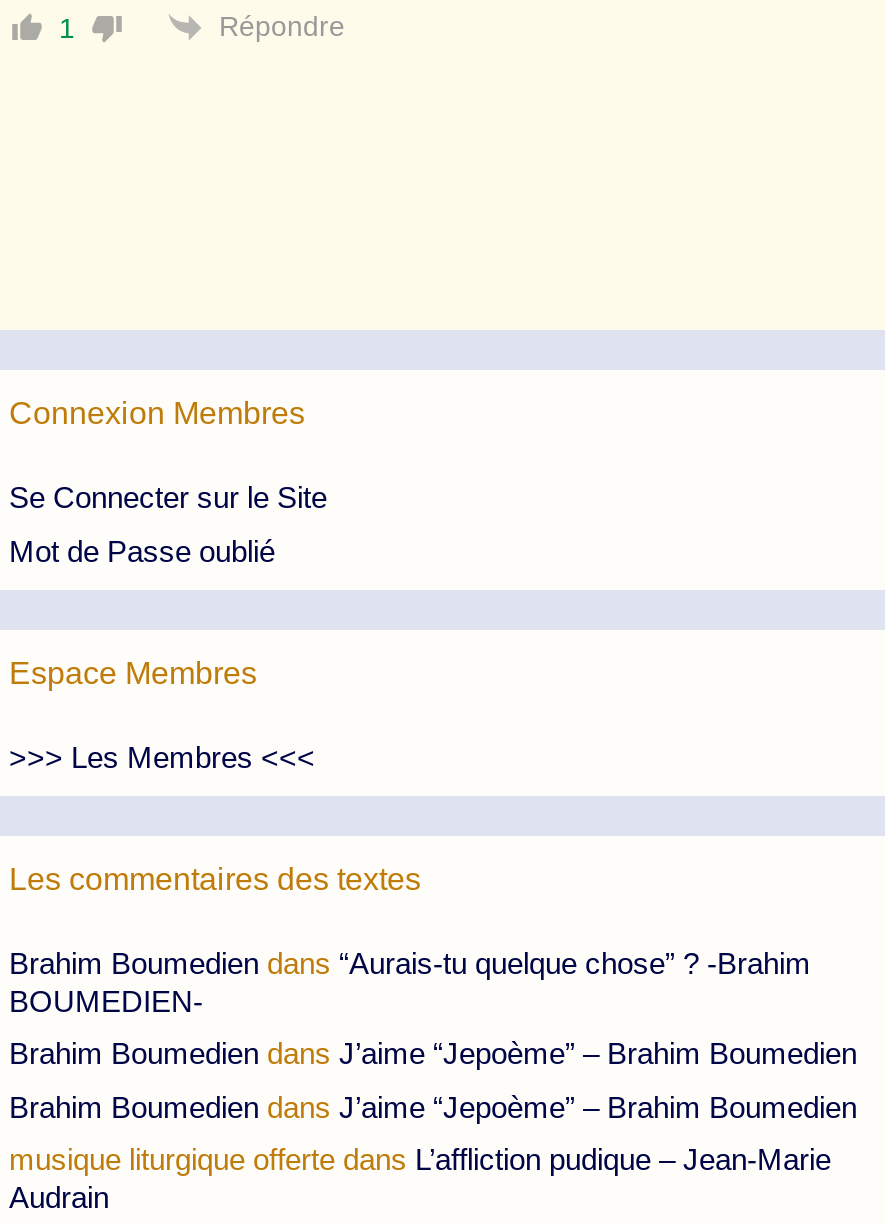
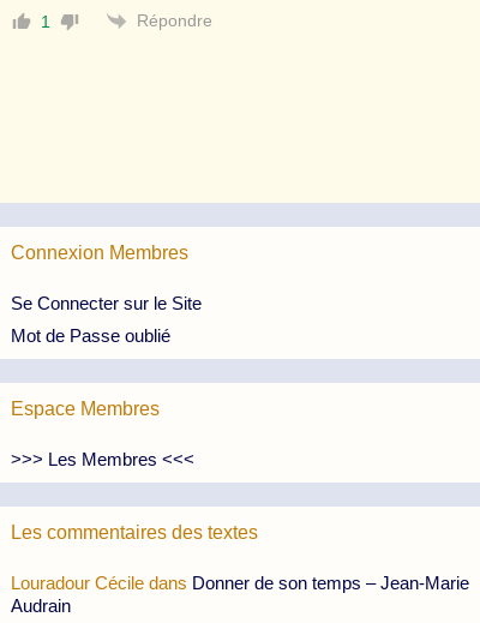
[9,945,857,1176] Brahim Boumedien dans “Aurais-tu quelque chose” ? -Brahim | BOUMEDIEN- | Brahim Boumedien dans J’aime “Jepoème” – Brahim Boumedien | Brahim Boumedien dans J’aime “Jepoème” – Brahim Boumedien | musique liturgique offerte dans L’affliction pudique – Jean-Marie -> [11,572,469,593] Louradour Cécile dans Donner de son temps – Jean-Marie

